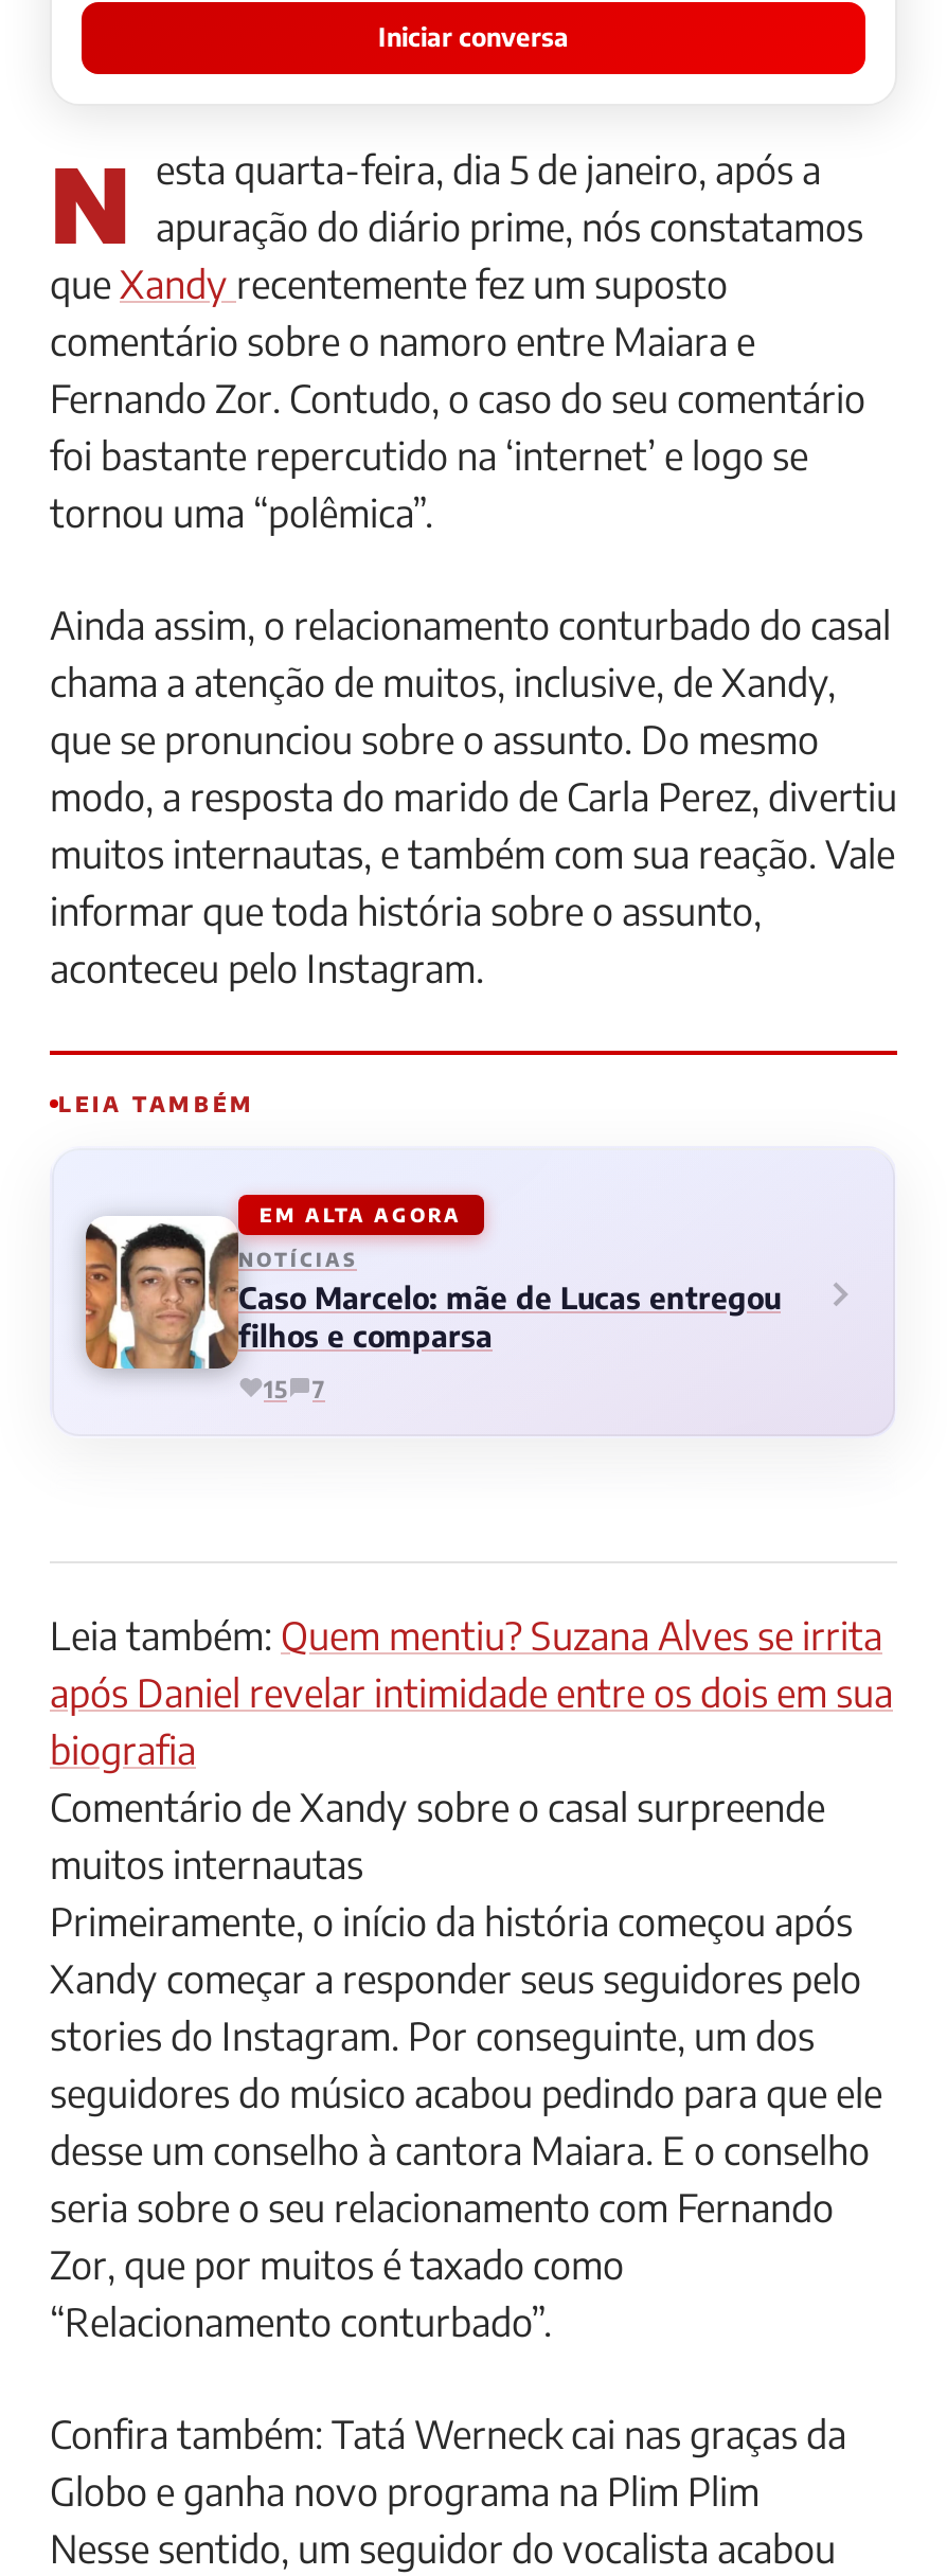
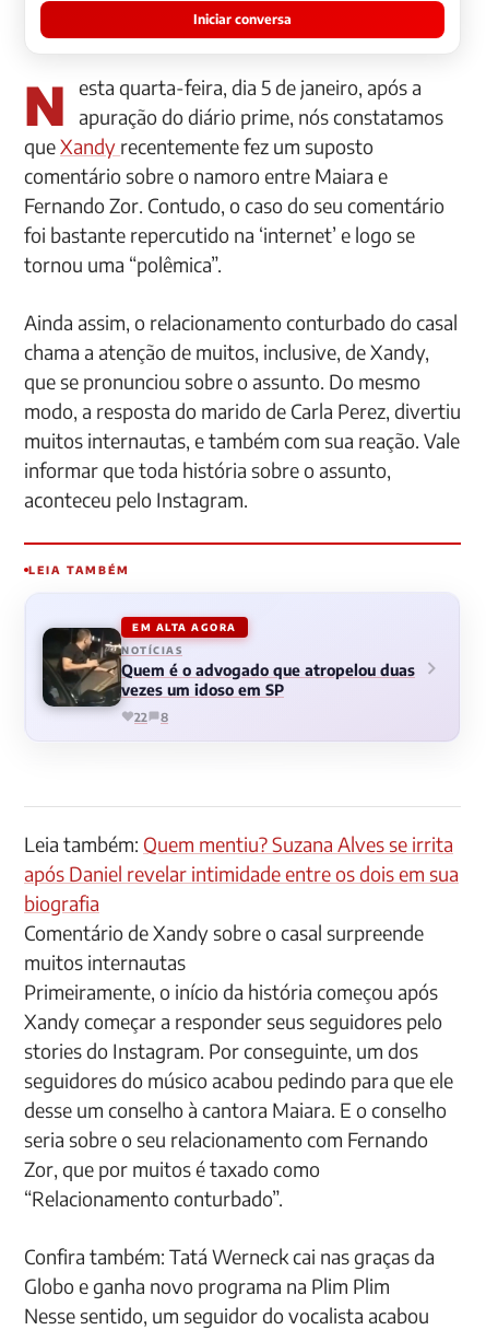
[84,1216,781,1371] [image] | Caso Marcelo: mãe de Lucas entregou | filhos e comparsa -> [42,627,415,708] [image] | Quem é o advogado que atropelou duas | vezes um idoso em SP
[264,1374,325,1402] 15 | 7 -> [134,710,168,724] 22 | 8

